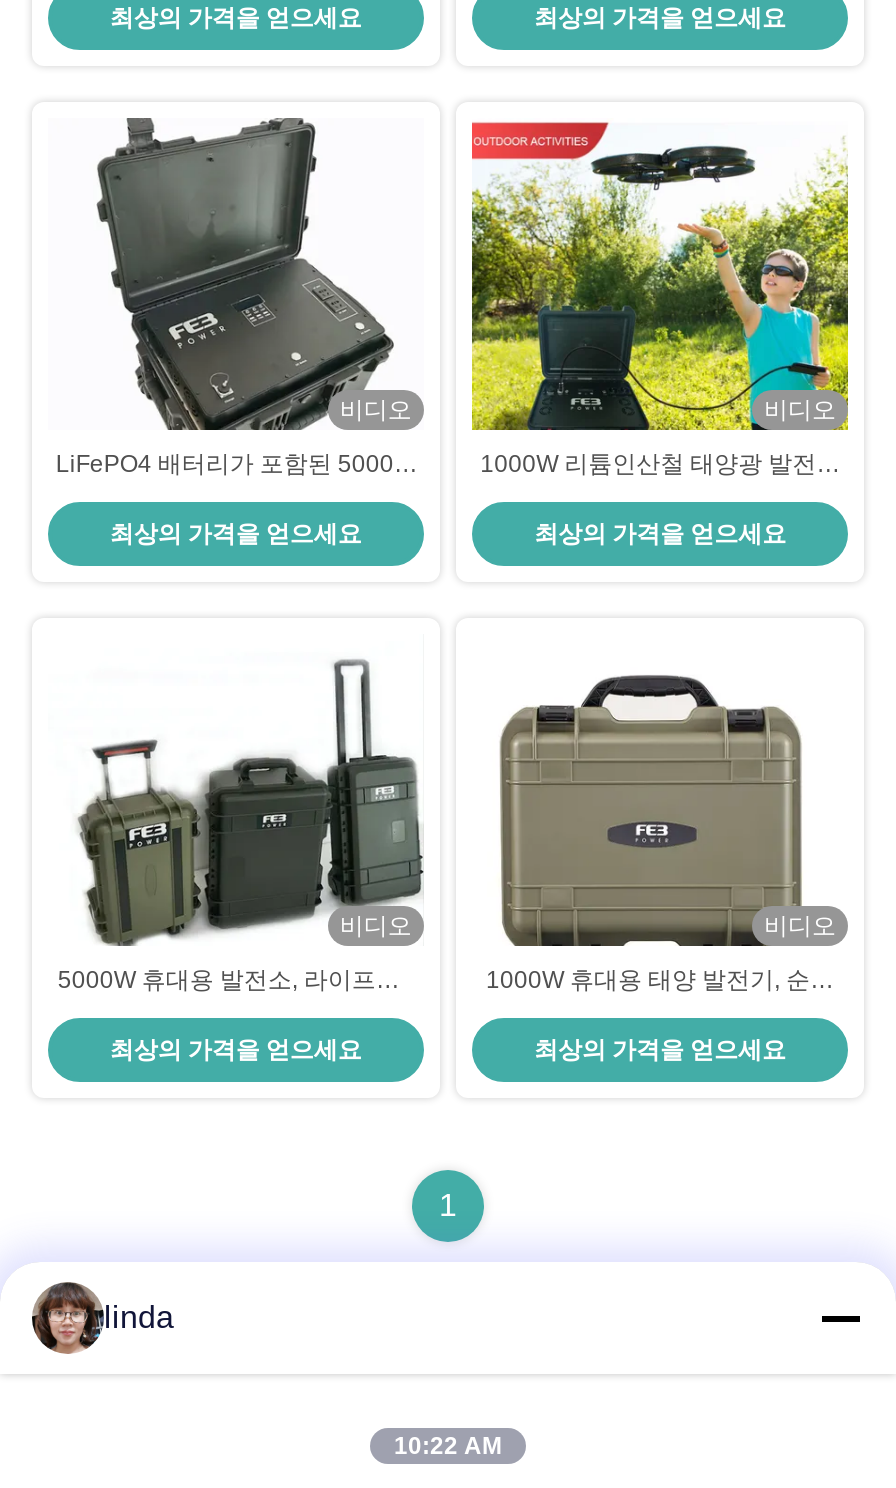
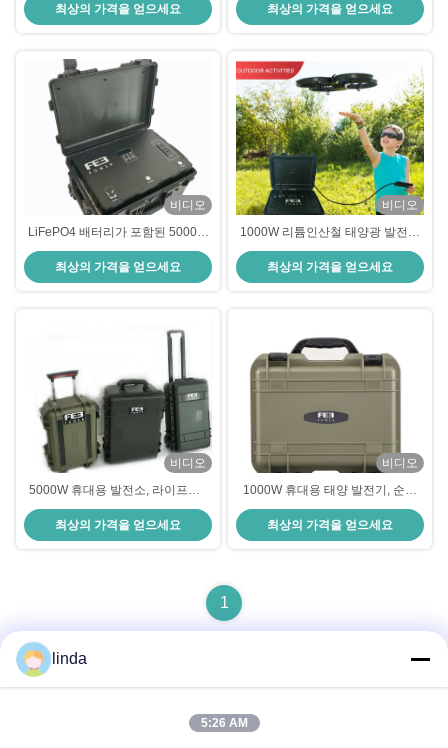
[30,1280,98,1354] [image] -> [16,641,49,677] [image]
[394,1432,502,1460] 10:22 AM -> [200,716,247,730] 5:26 AM

